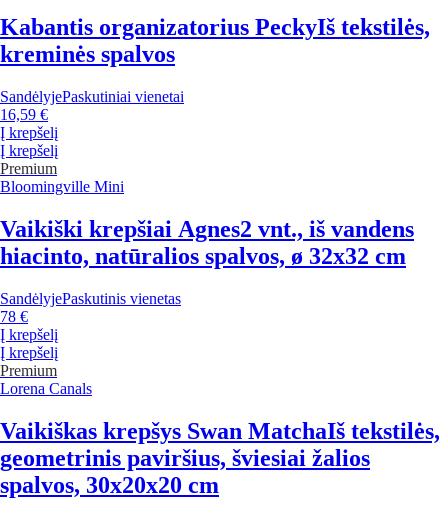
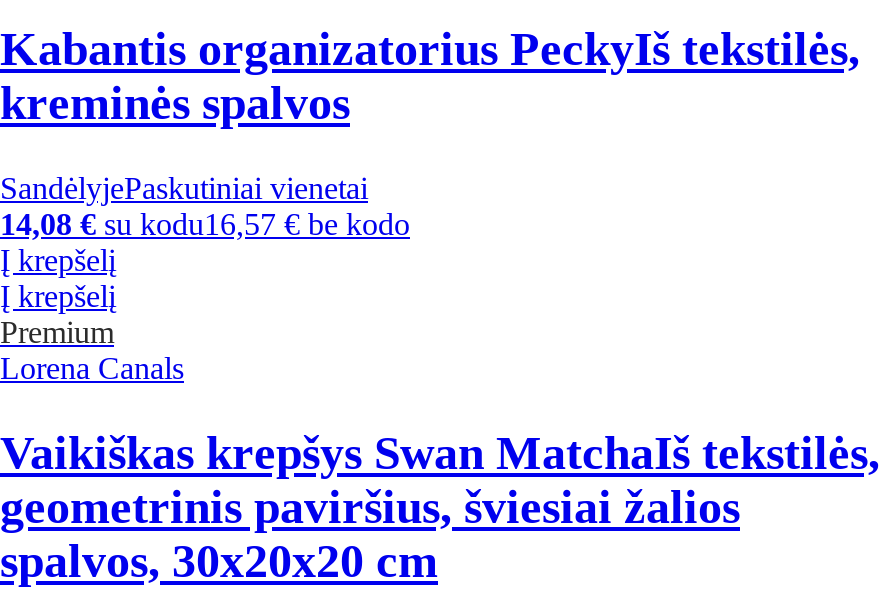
[0,106,414,325] 16,59 € | Į krepšelį | Į krepšelį | Premium | Bloomingville Mini | Vaikiški krepšiai Agnes2 vnt., iš vandens | hiacinto, natūralios spalvos, ø 32x32 cm | SandėlyjePaskutinis vienetas | 78 € -> [0,208,410,242] 14,08 €su kodu16,57 € be kodo

